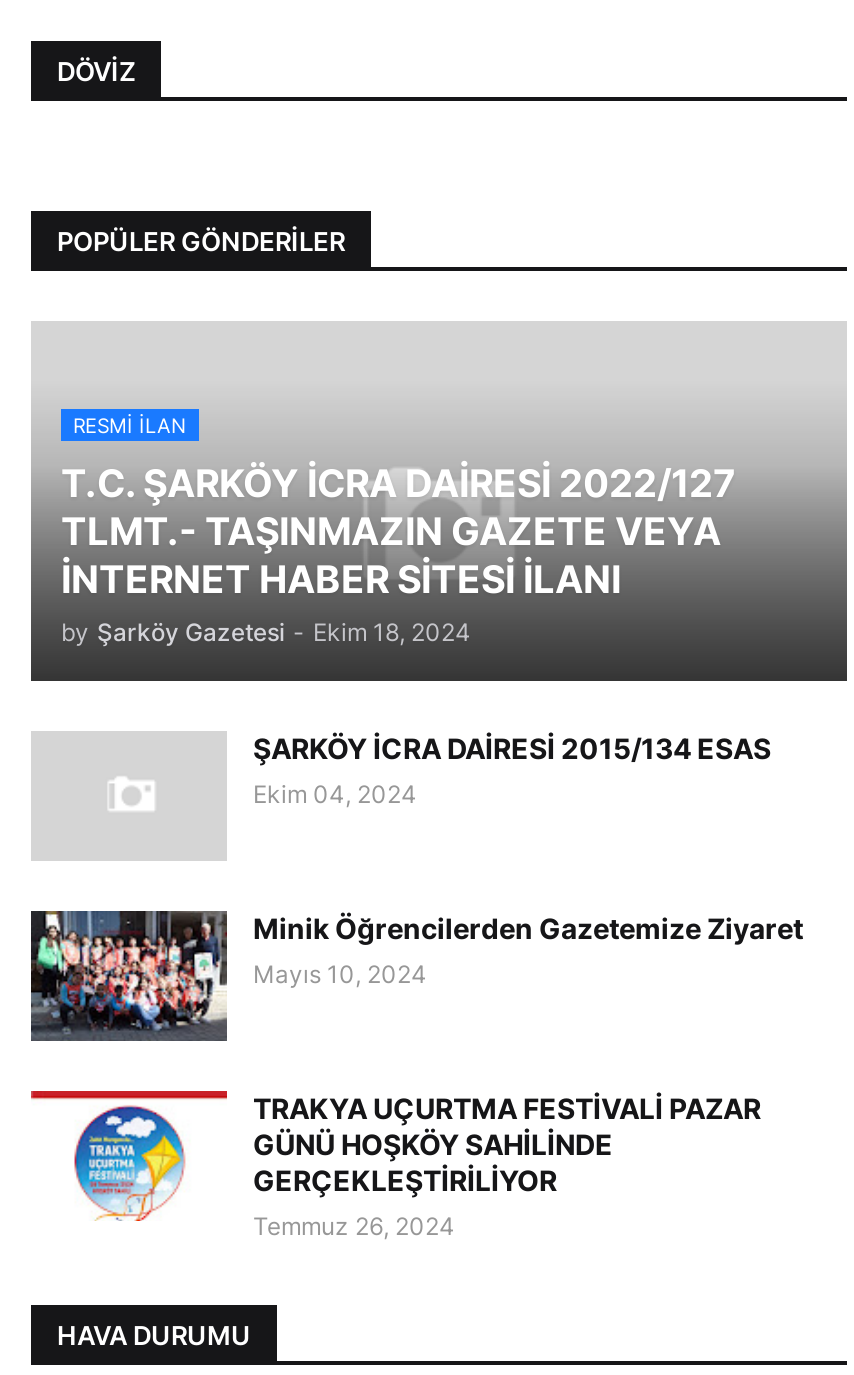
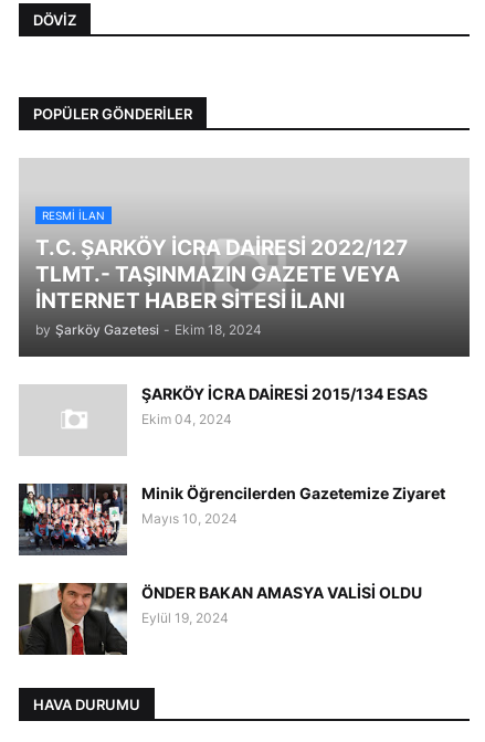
[31,1089,761,1241] [image] | TRAKYA UÇURTMA FESTİVALİ PAZAR | GÜNÜ HOŞKÖY SAHİLİNDE | GERÇEKLEŞTİRİLİYOR | Temmuz 26, 2024 -> [18,582,422,656] [image] | ÖNDER BAKAN AMASYA VALİSİ OLDU | Eylül 19, 2024

